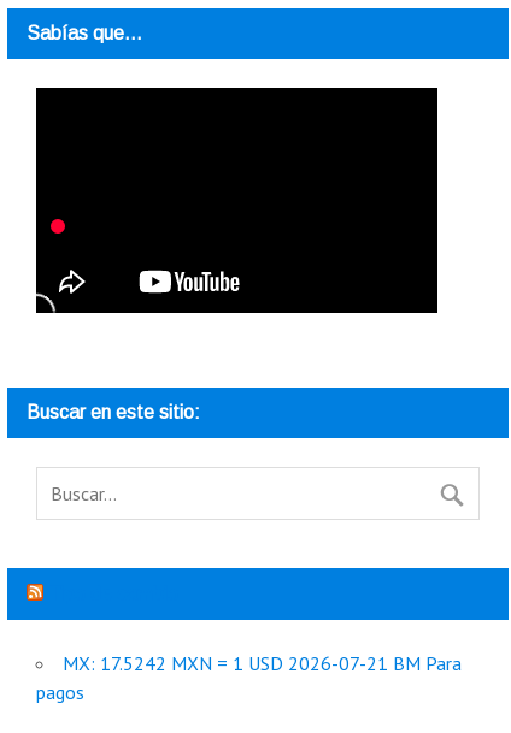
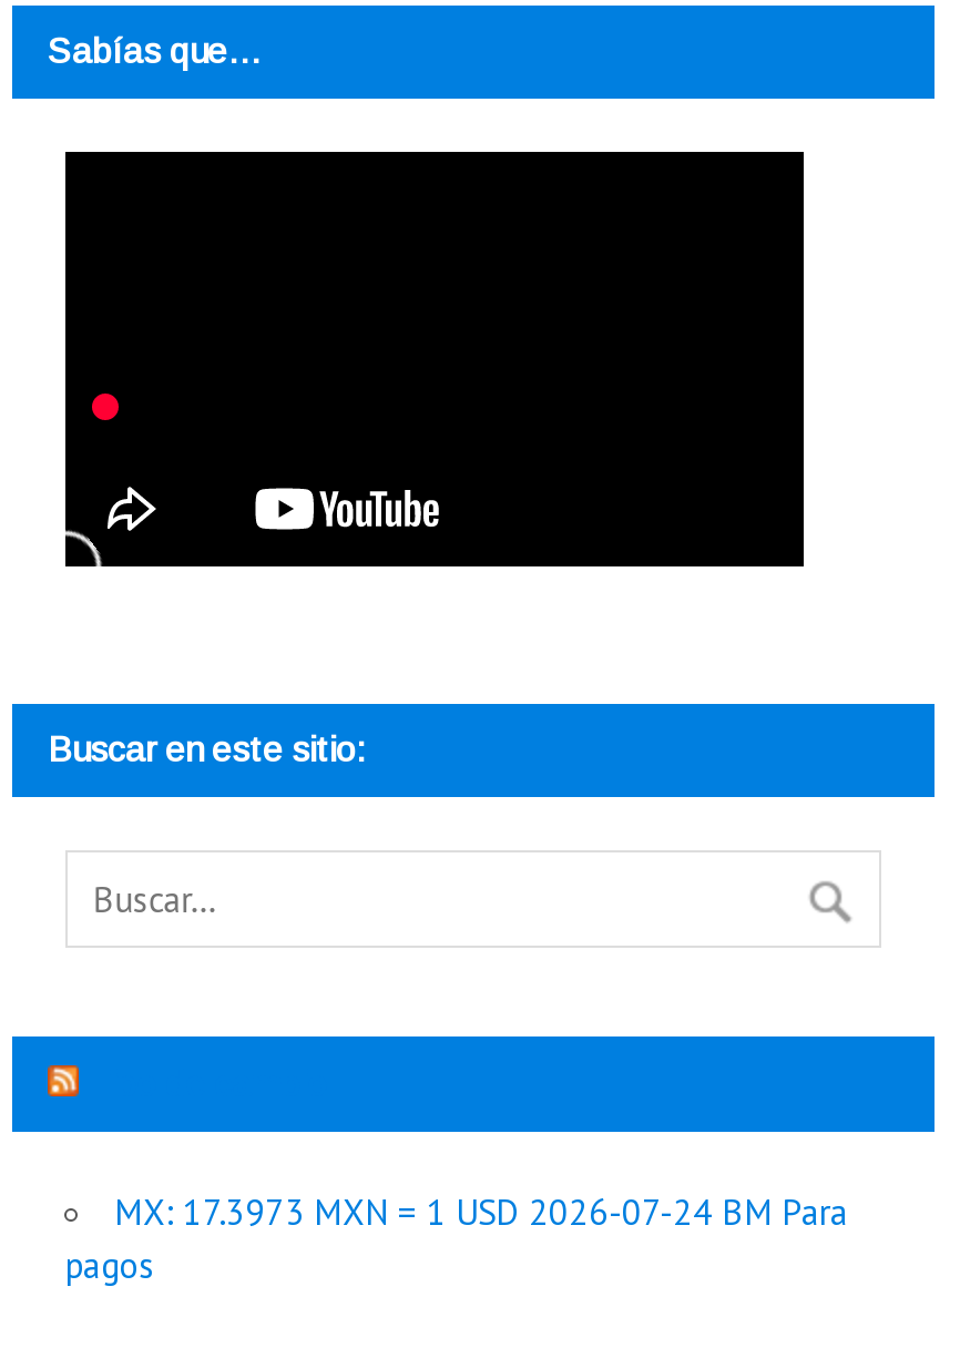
[63,651,462,675] MX: 17.5242 MXN = 1 USD 2026-07-21 BM Para -> [114,1188,848,1233] MX: 17.3973 MXN = 1 USD 2026-07-24 BM Para

